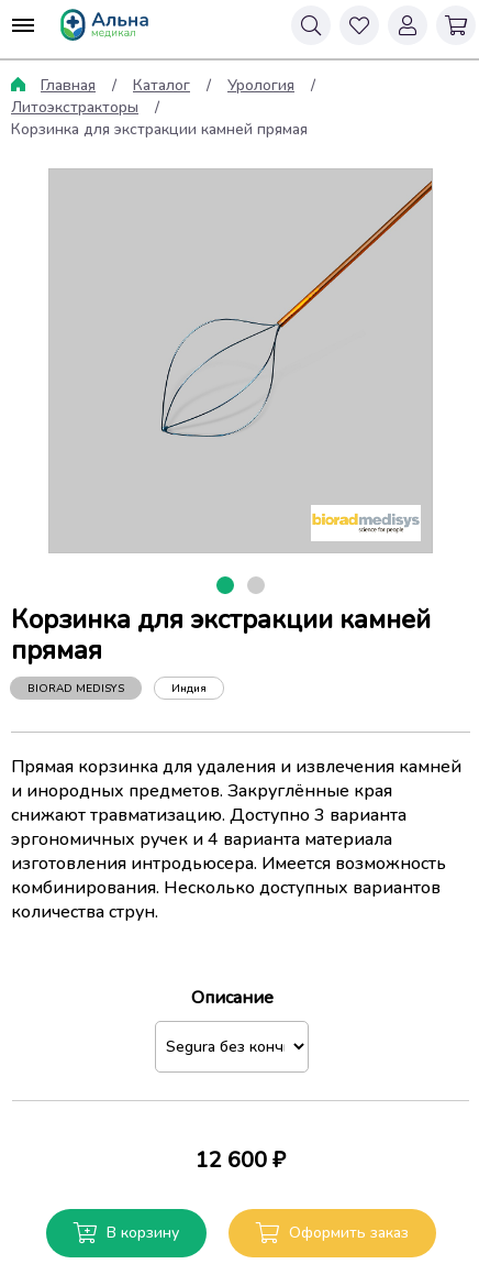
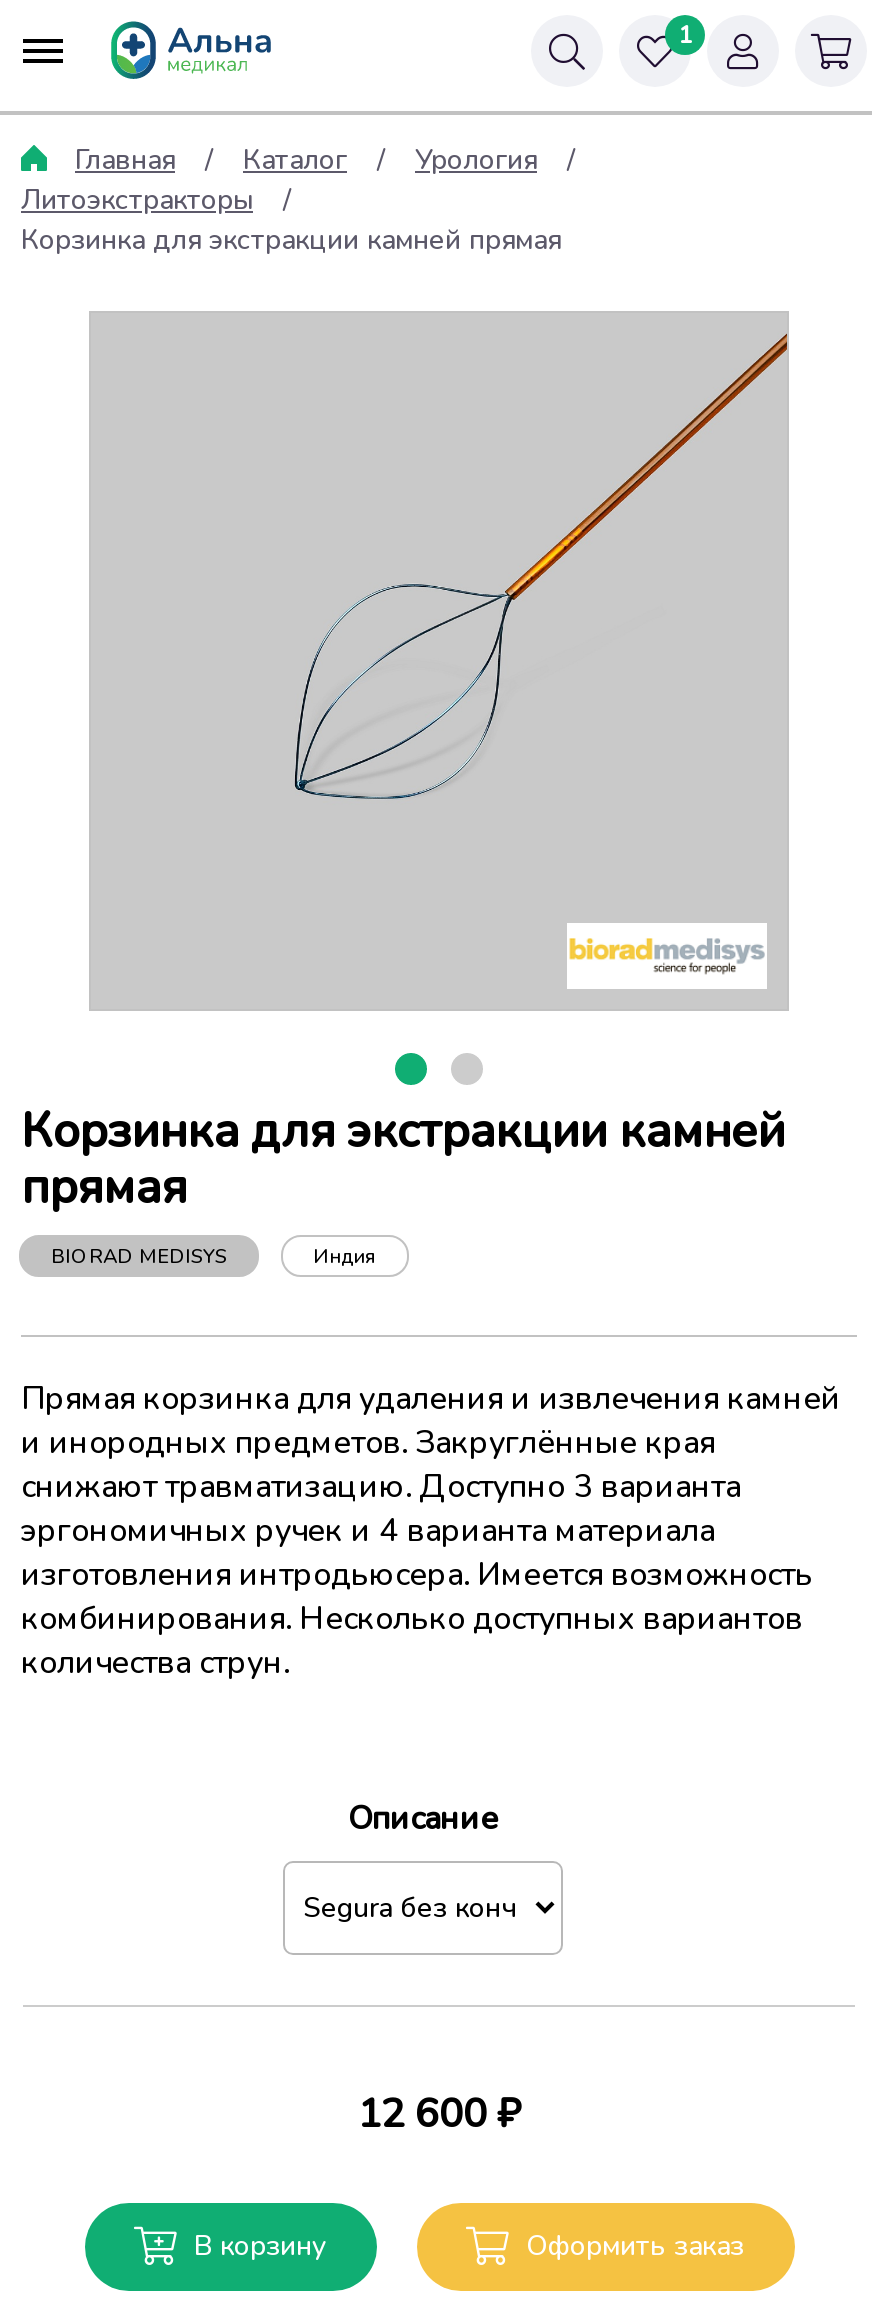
none -> [678,19,692,51] 1

